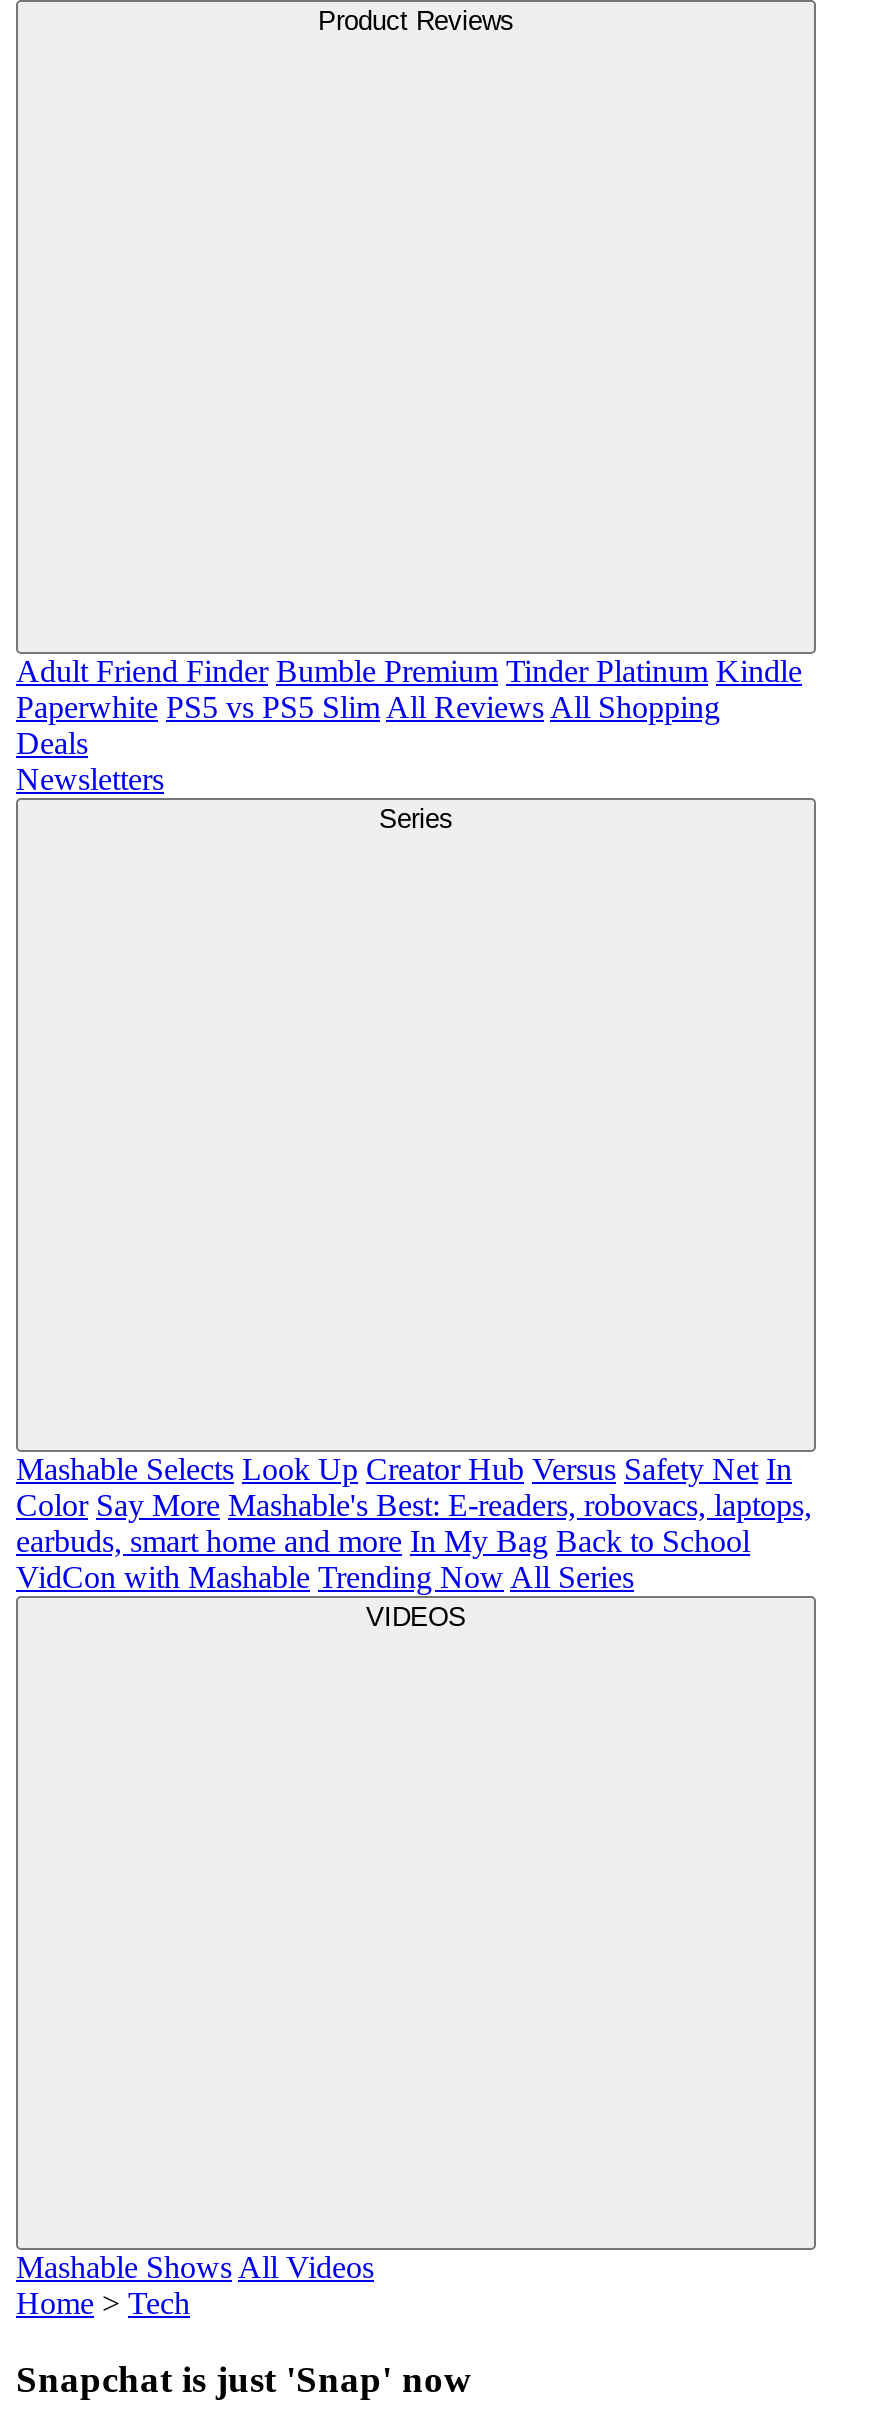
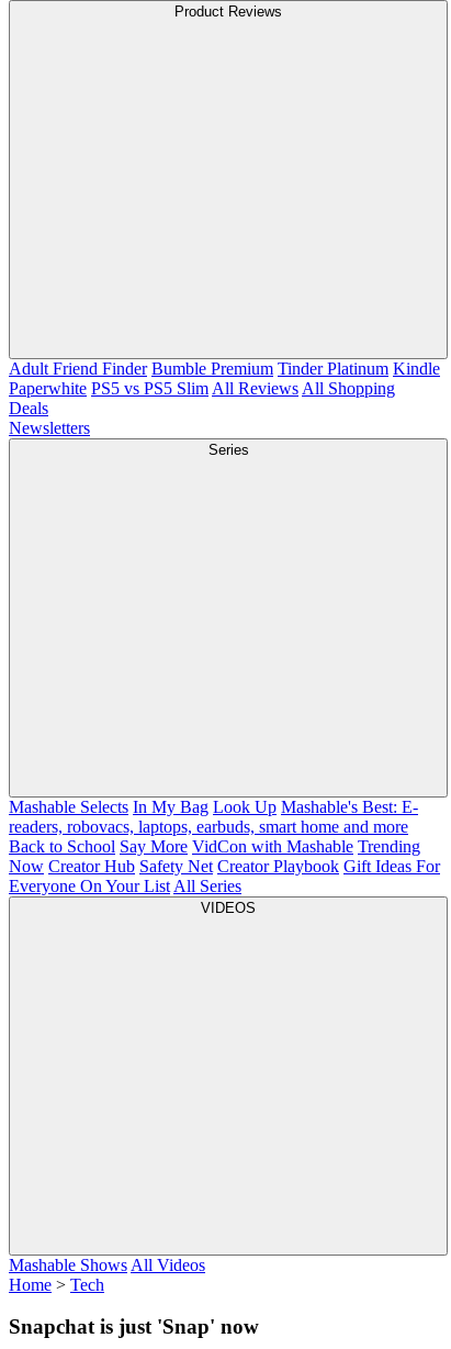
[16,1451,812,1593] Mashable Selects Look Up Creator Hub Versus Safety Net In | Color Say More Mashable's Best: E-readers, robovacs, laptops, | earbuds, smart home and more In My Bag Back to School | VidCon with Mashable Trending Now All Series -> [9,797,440,895] Mashable Selects In My Bag Look Up Mashable's Best: E- | readers, robovacs, laptops, earbuds, smart home and more | Back to School Say More VidCon with Mashable Trending | Now Creator Hub Safety Net Creator Playbook Gift Ideas For | Everyone On Your List All Series

